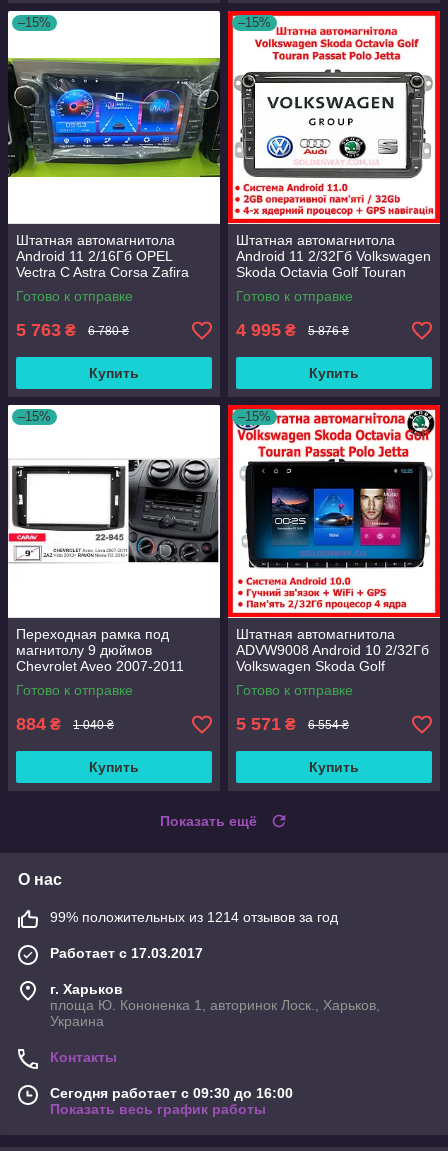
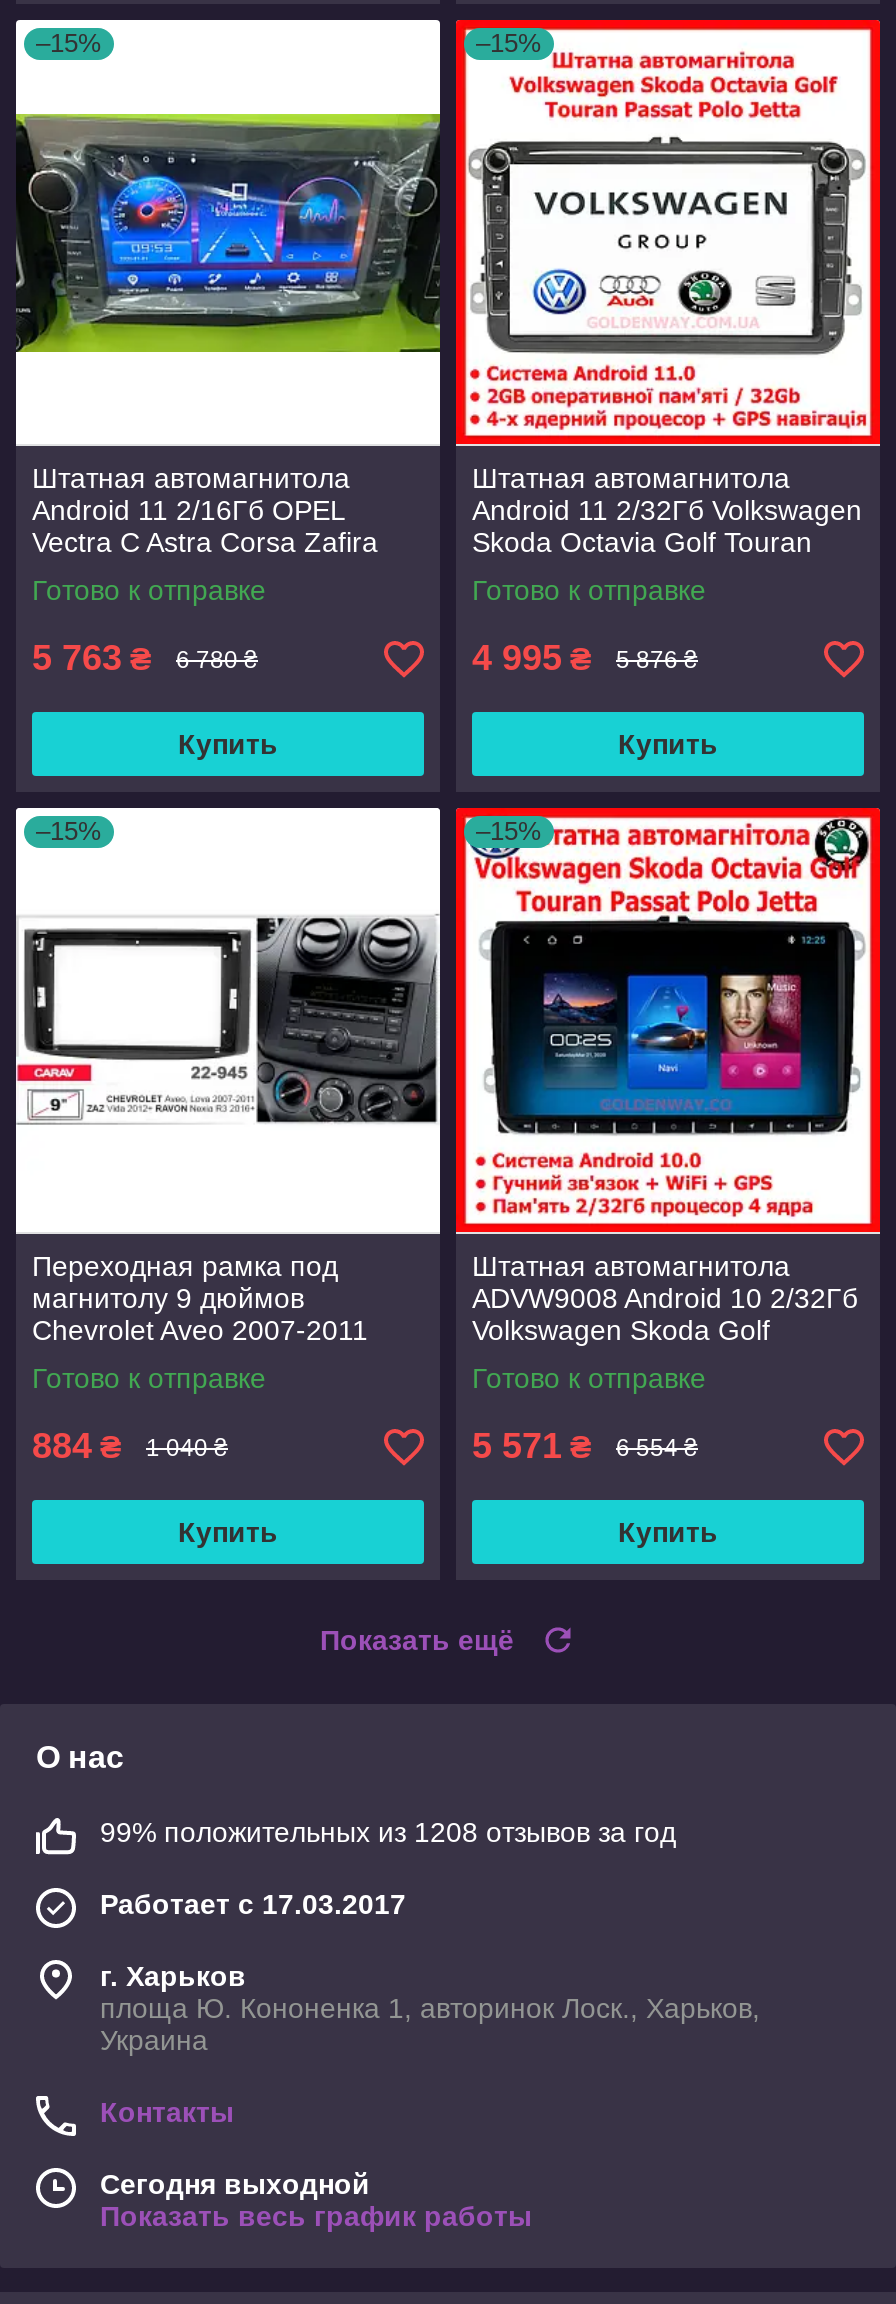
[50,909,338,925] 99% положительных из 1214 отзывов за год -> [100,1817,676,1849] 99% положительных из 1208 отзывов за год
[50,1085,293,1101] Сегодня работает с 09:30 до 16:00 -> [100,2169,370,2201] Сегодня выходной

